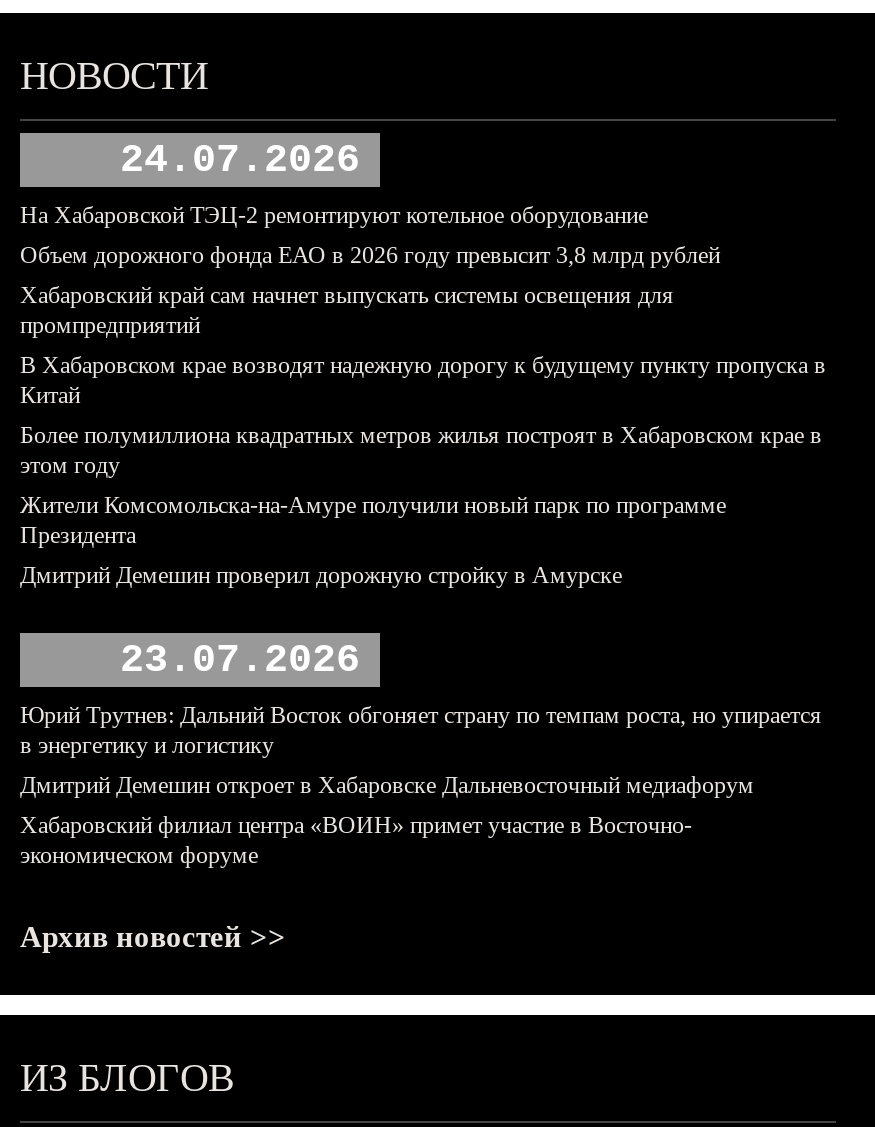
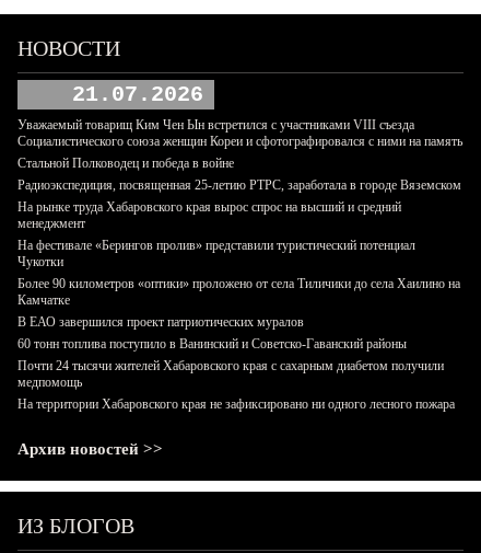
[20,137,826,869] 24.07.2026 | На Хабаровской ТЭЦ-2 ремонтируют котельное оборудование | Объем дорожного фонда ЕАО в 2026 году превысит 3,8 млрд рублей | Хабаровский край сам начнет выпускать системы освещения для | промпредприятий | В Хабаровском крае возводят надежную дорогу к будущему пункту пропуска в | Китай | Более полумиллиона квадратных метров жилья построят в Хабаровском крае в | этом году | Жители Комсомольска-на-Амуре получили новый парк по программе | Президента | Дмитрий Демешин проверил дорожную стройку в Амурске | 23.07.2026 | Юрий Трутнев: Дальний Восток обгоняет страну по темпам роста, но упирается | в энергетику и логистику | Дмитрий Демешин откроет в Хабаровске Дальневосточный медиафорум | Хабаровский филиал центра «ВОИН» примет участие в Восточно- | экономическом форуме -> [17,82,462,412] 21.07.2026 | Уважаемый товарищ Ким Чен Ын встретился с участниками VIII съезда | Социалистического союза женщин Кореи и сфотографировался с ними на память | Стальной Полководец и победа в войне | Радиоэкспедиция, посвященная 25-летию РТРС, заработала в городе Вяземском | На рынке труда Хабаровского края вырос спрос на высший и средний | менеджмент | На фестивале «Берингов пролив» представили туристический потенциал | Чукотки | Более 90 километров «оптики» проложено от села Тиличики до села Хаилино на | Камчатке | В ЕАО завершился проект патриотических муралов | 60 тонн топлива поступило в Ванинский и Советско-Гаванский районы | Почти 24 тысячи жителей Хабаровского края с сахарным диабетом получили | медпомощь | На территории Хабаровского края не зафиксировано ни одного лесного пожара

